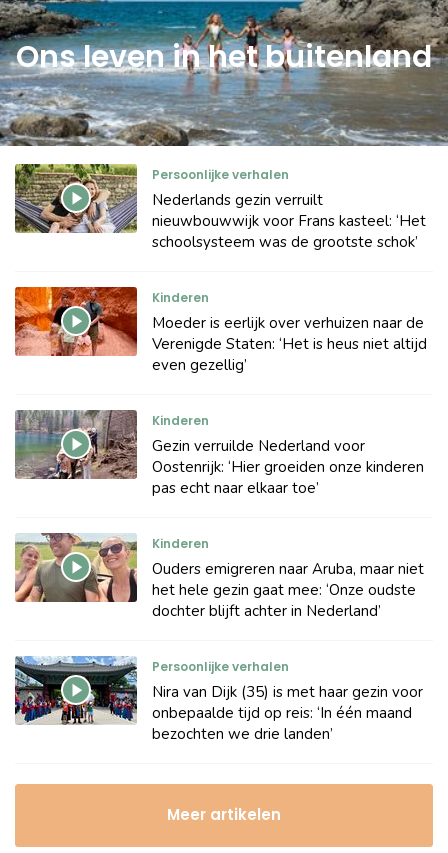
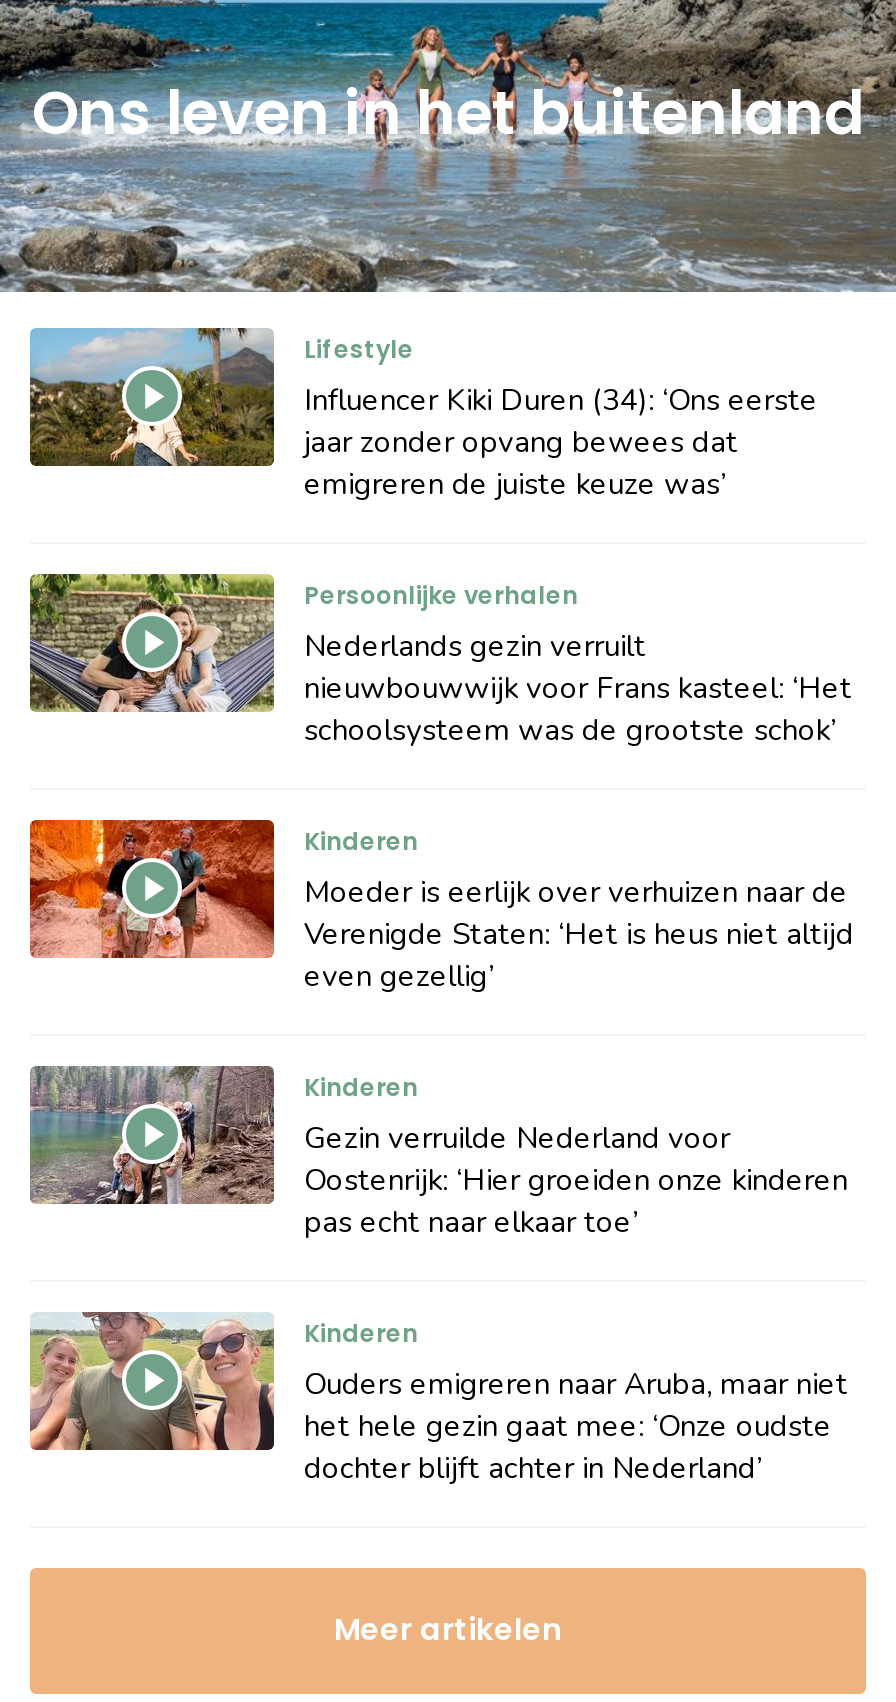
none -> [28,326,818,504] [image] | Lifestyle | Influencer Kiki Duren (34): ‘Ons eerste | jaar zonder opvang bewees dat | emigreren de juiste keuze was’
moved [13,162,427,621] -> [26,570,854,1488]: [image] | Persoonlijke verhalen | Nederlands gezin verruilt | ... | het hele gezin gaat mee: ‘Onze oudste | dochter blijft achter in Nederland’
[14,656,423,744] [image] | Persoonlijke verhalen | Nira van Dijk (35) is met haar gezin voor | onbepaalde tijd op reis: ‘In één maand | bezochten we drie landen’ -> none

